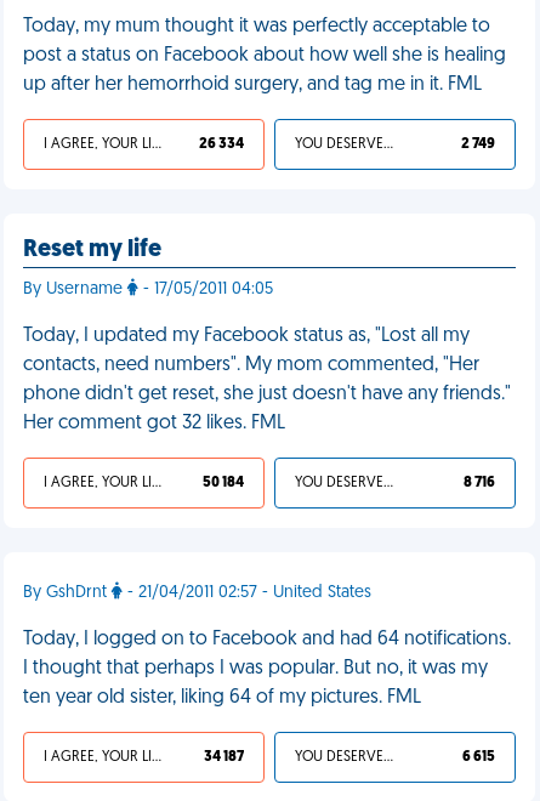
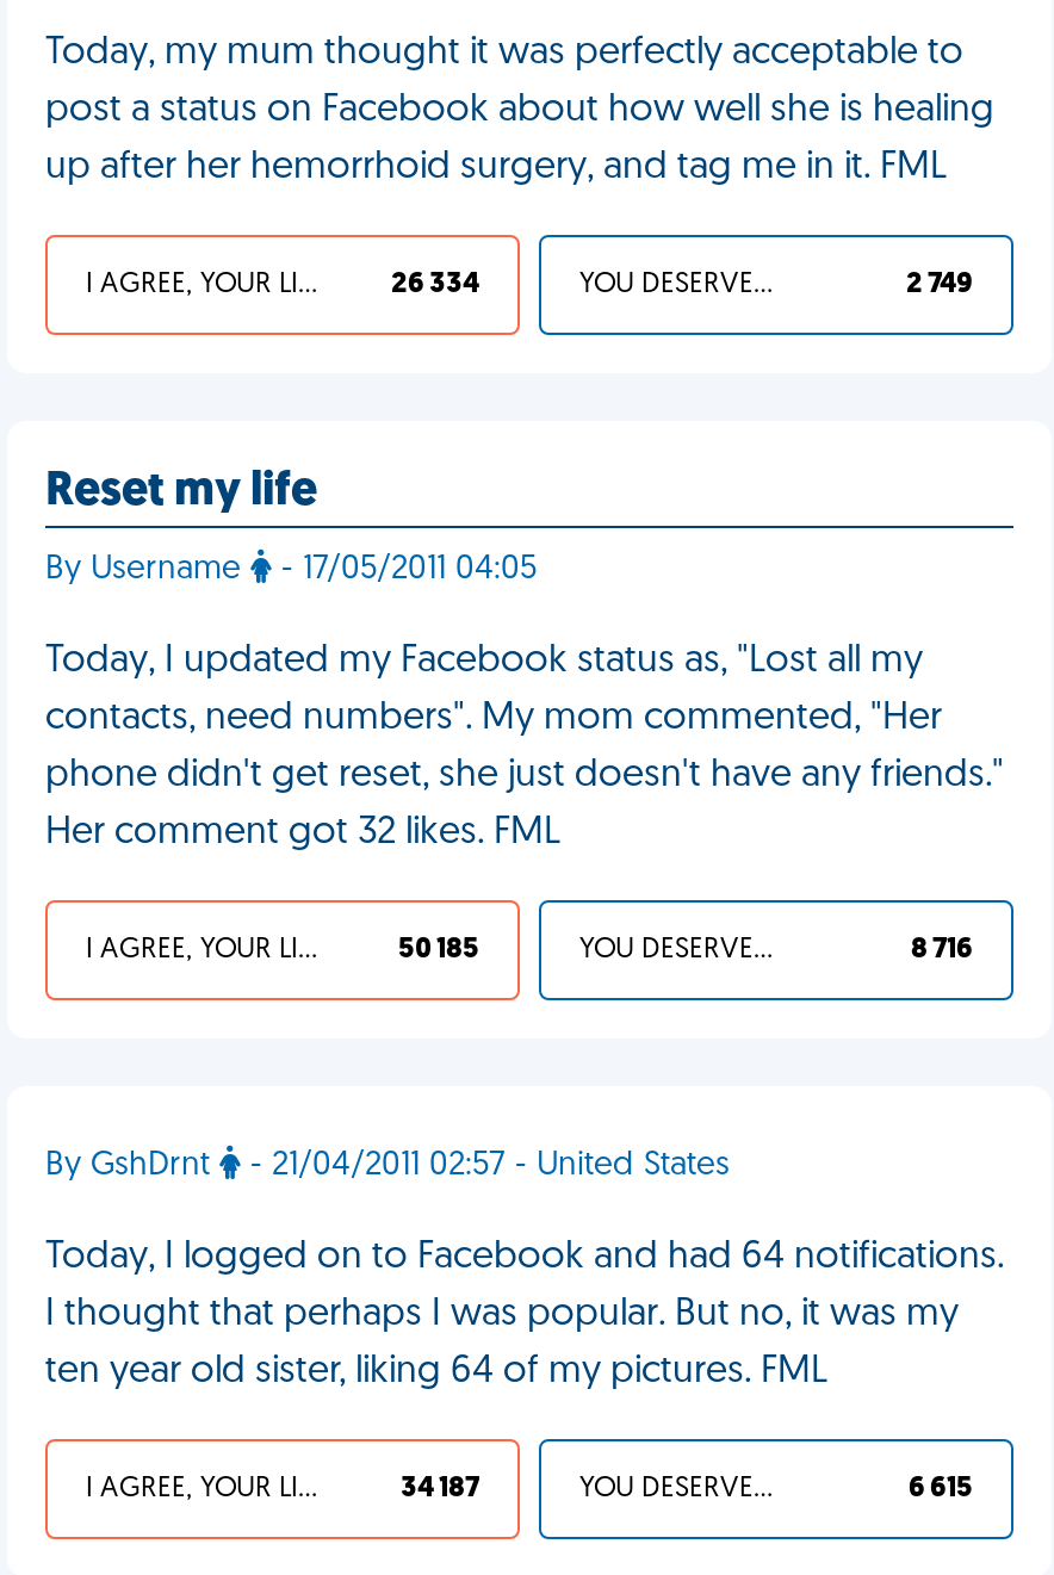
[203,476,244,490] 50 184 -> [398,936,479,965] 50 185

